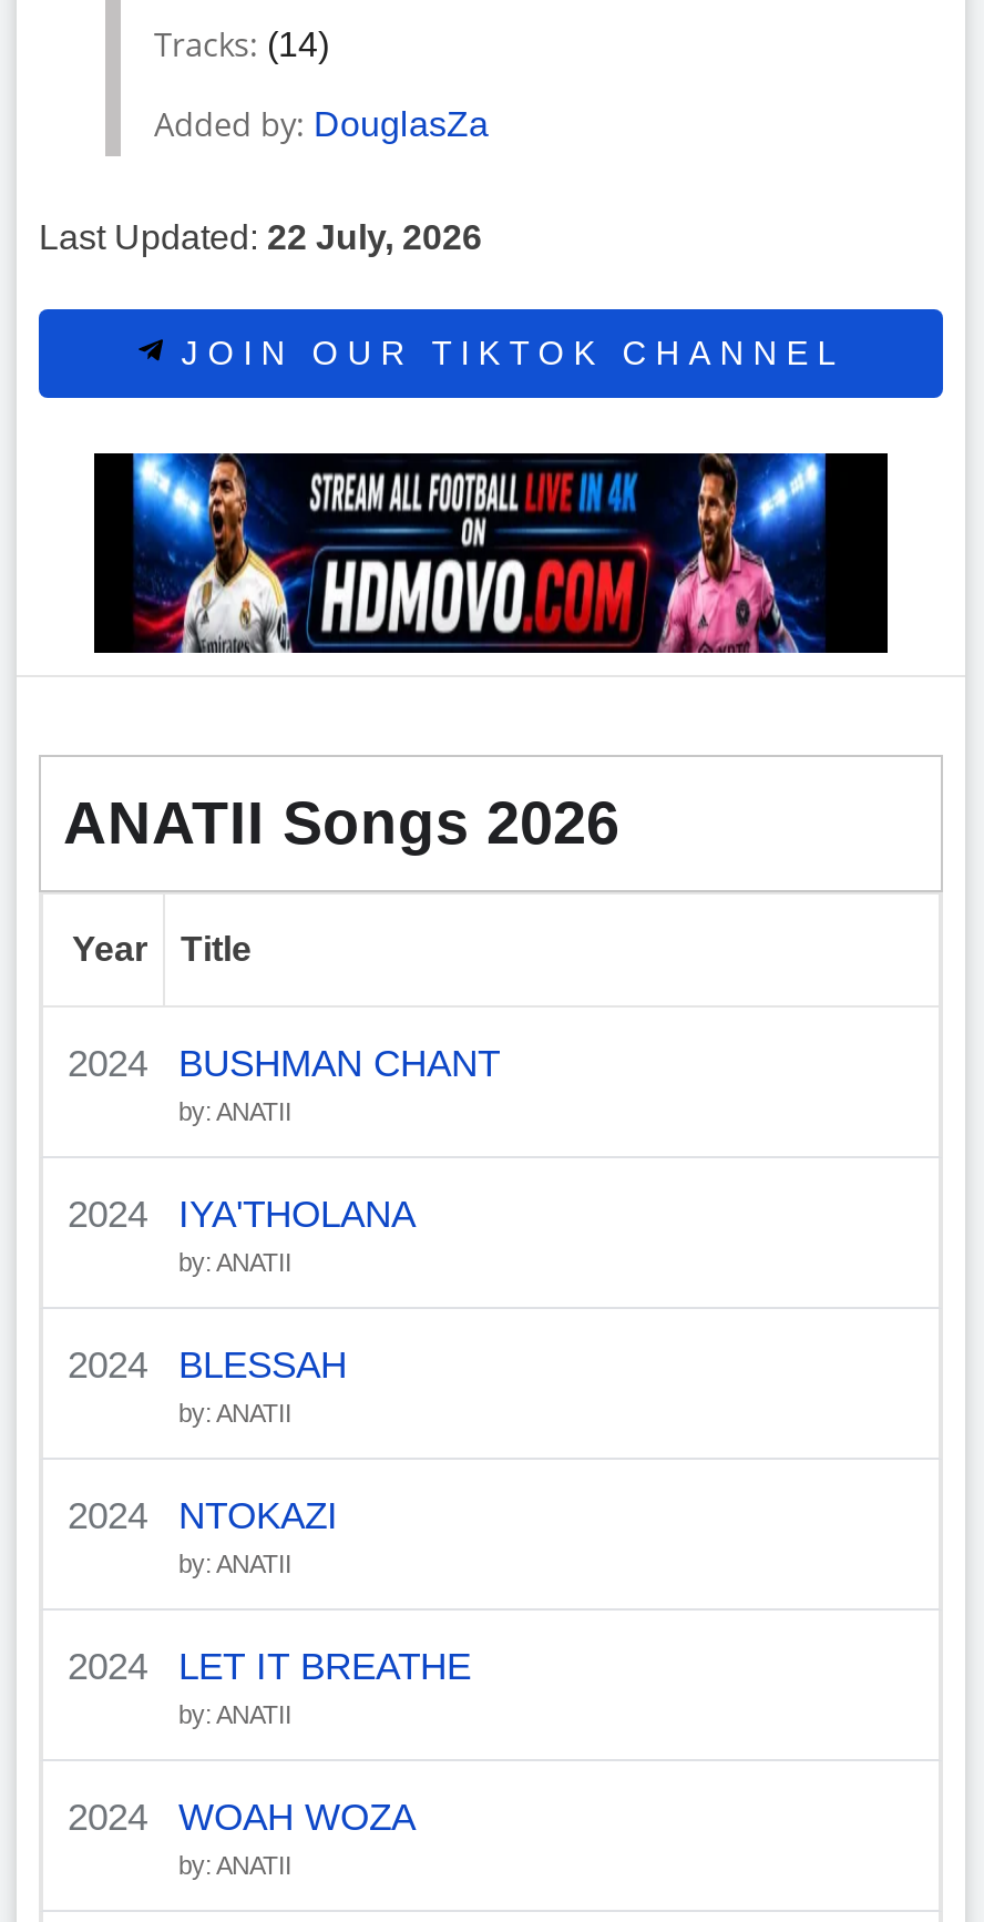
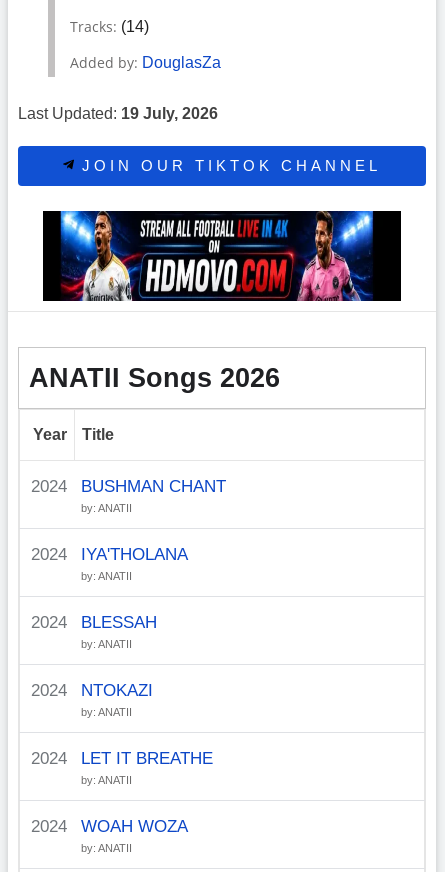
[39,218,482,256] Last Updated: 22 July, 2026 -> [18,105,218,122] Last Updated: 19 July, 2026

